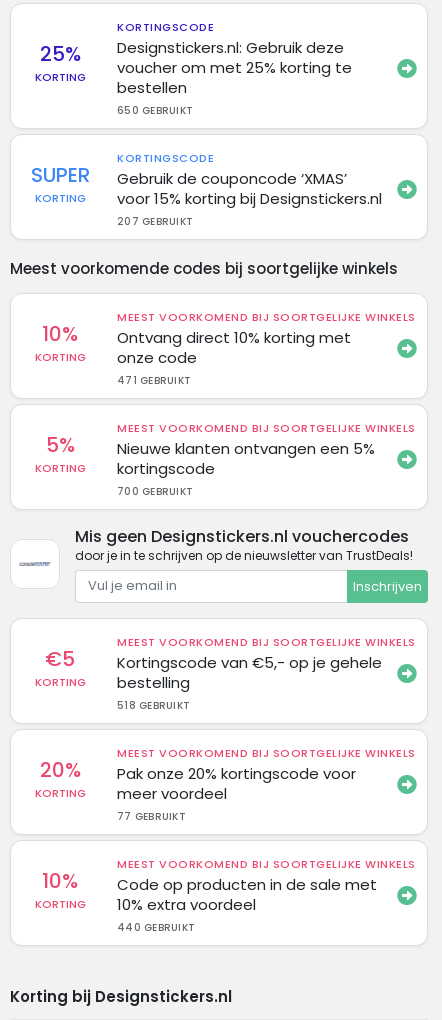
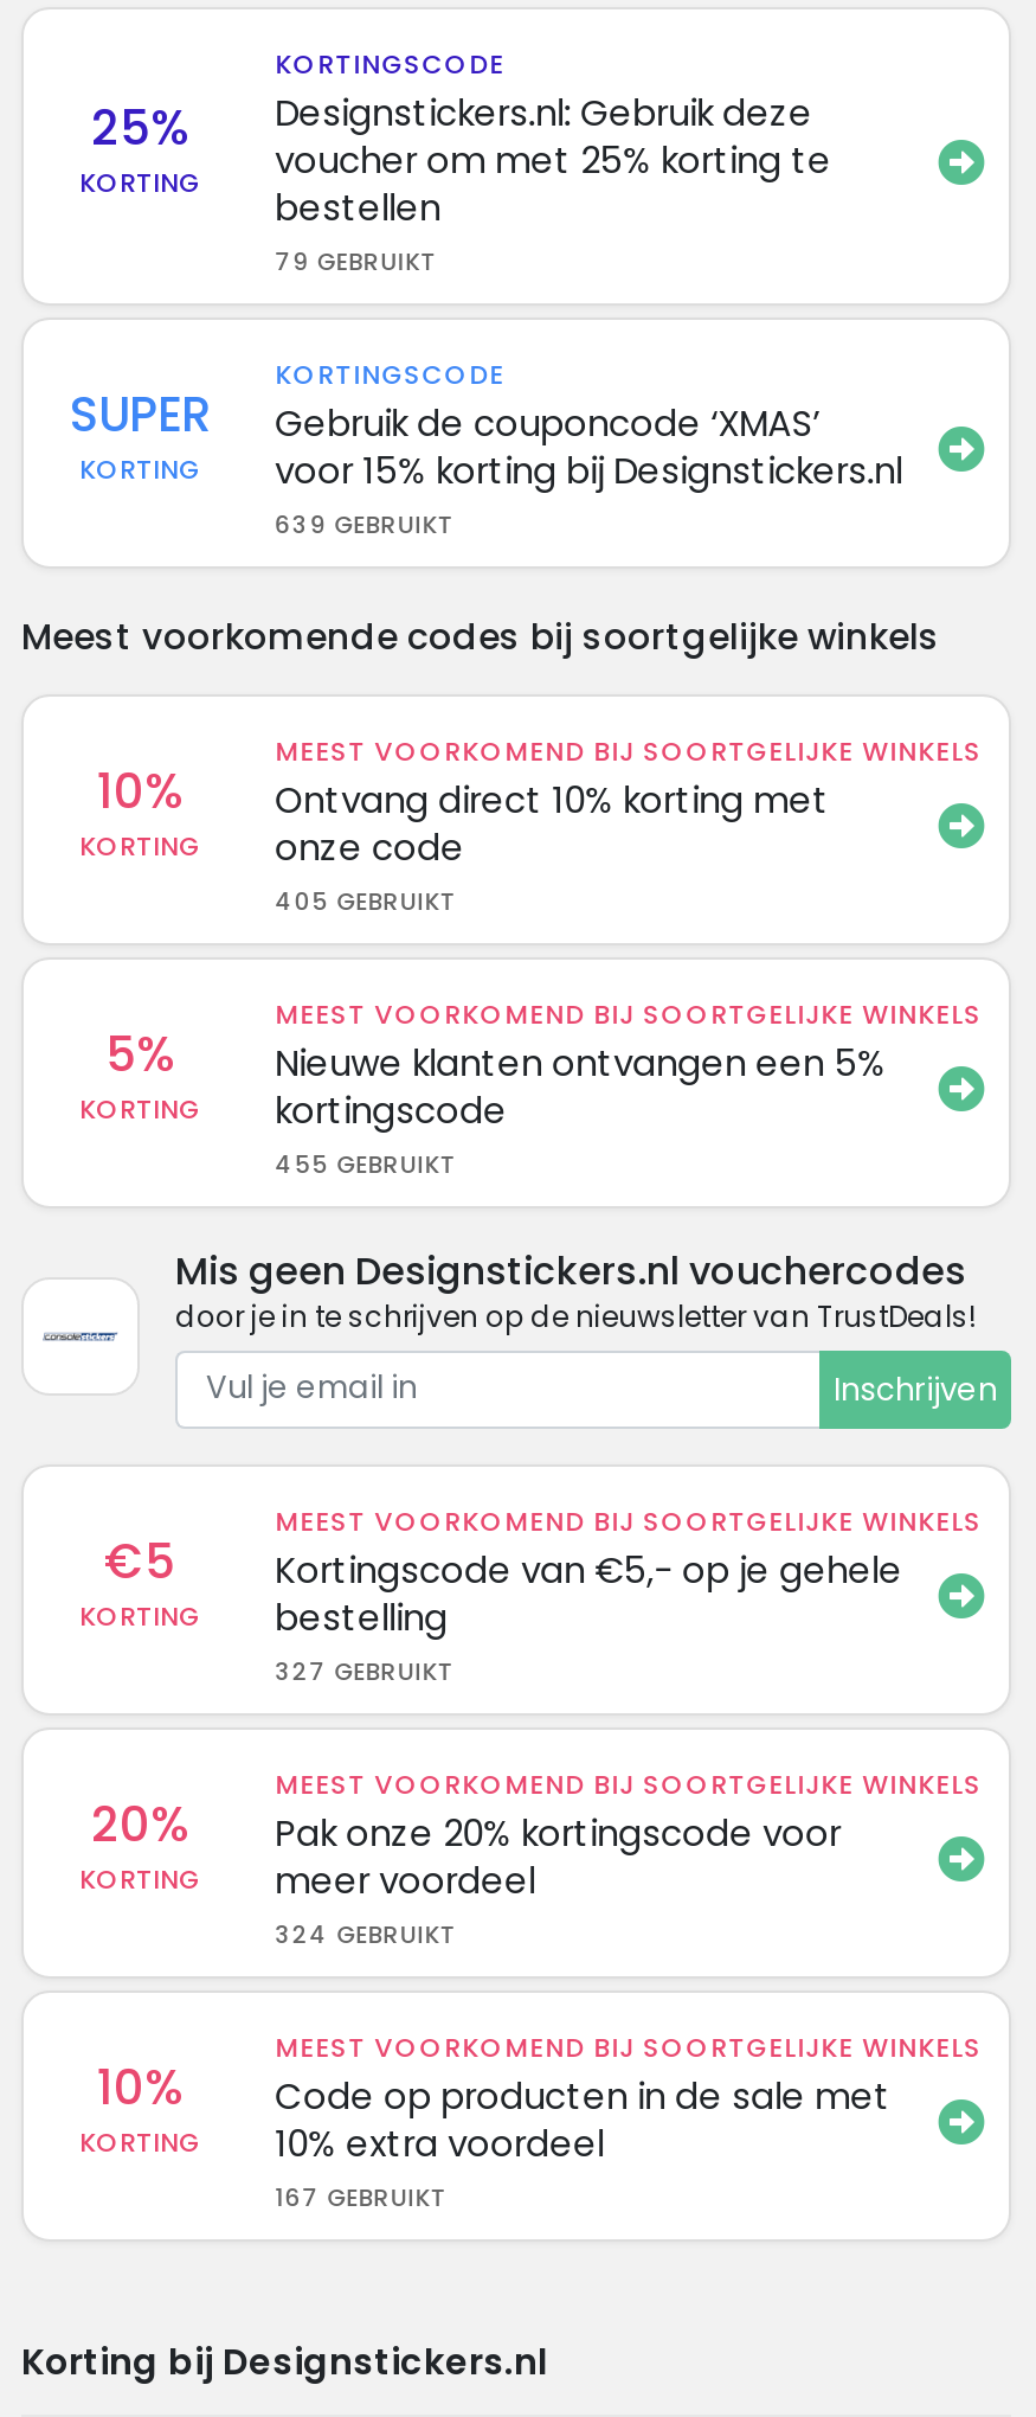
[117,102,193,117] 650 GEBRUIKT -> [275,243,438,278] 79 GEBRUIKT
[117,213,193,228] 207 GEBRUIKT -> [275,506,455,541] 639 GEBRUIKT
[117,372,191,387] 471 GEBRUIKT -> [275,883,457,918] 405 GEBRUIKT
[117,483,193,498] 700 GEBRUIKT -> [275,1146,457,1181] 455 GEBRUIKT
[117,698,190,713] 518 GEBRUIKT -> [275,1654,455,1690] 327 GEBRUIKT
[117,809,186,824] 77 GEBRUIKT -> [275,1917,457,1953] 324 GEBRUIKT
[117,920,195,935] 440 GEBRUIKT -> [275,2180,448,2216] 167 GEBRUIKT

